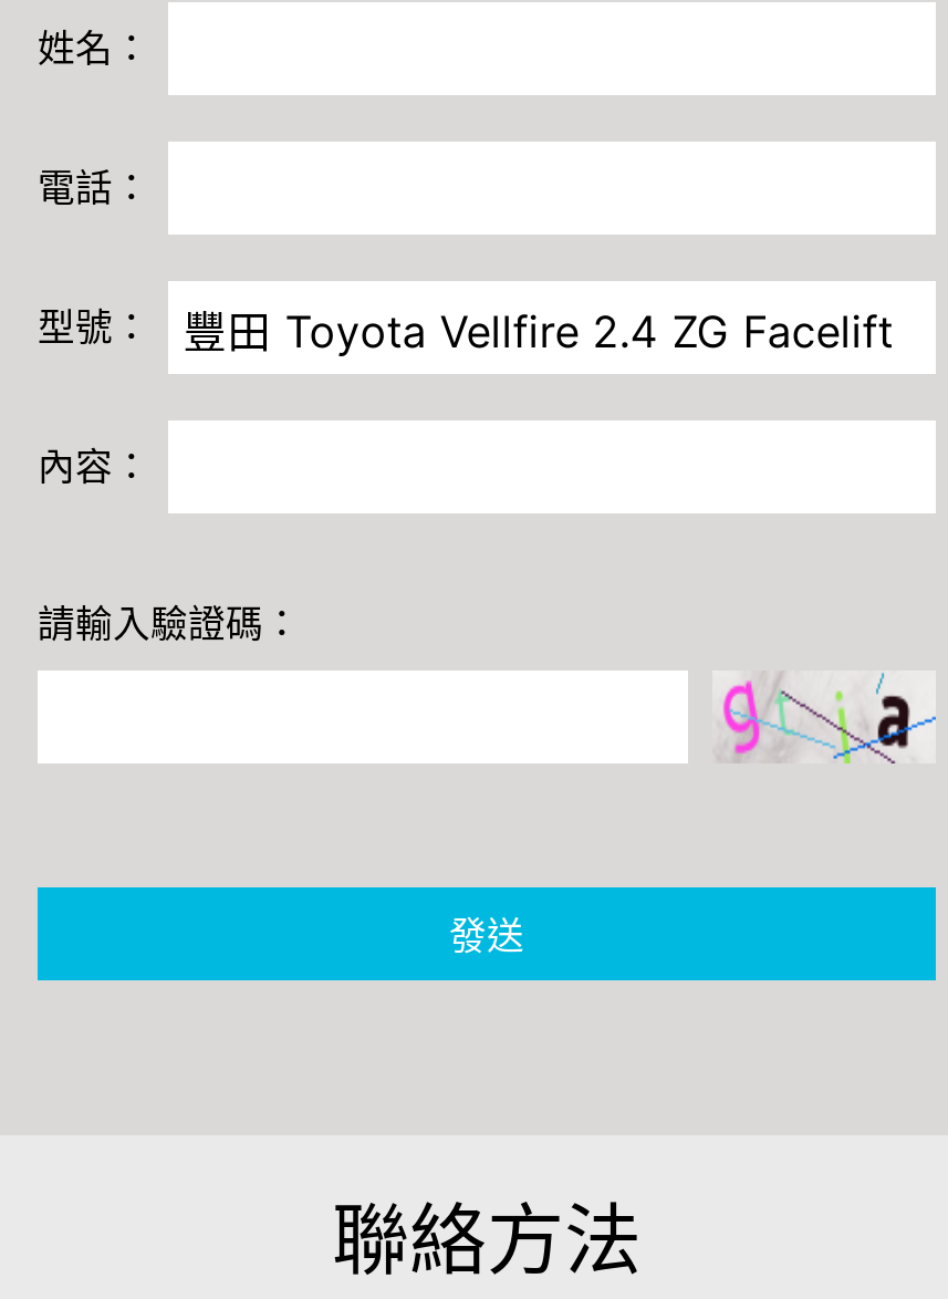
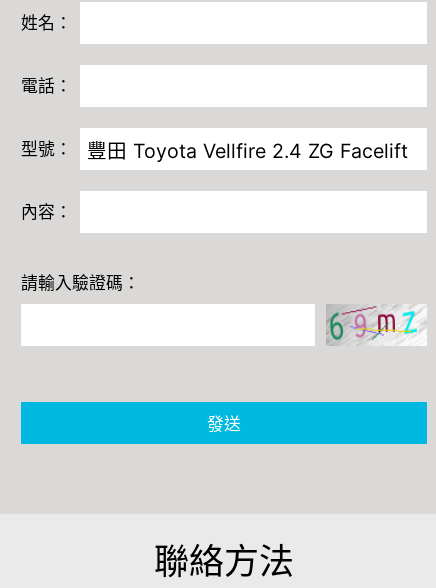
[715,673,936,763] [image] -> [326,305,422,346] [image]

